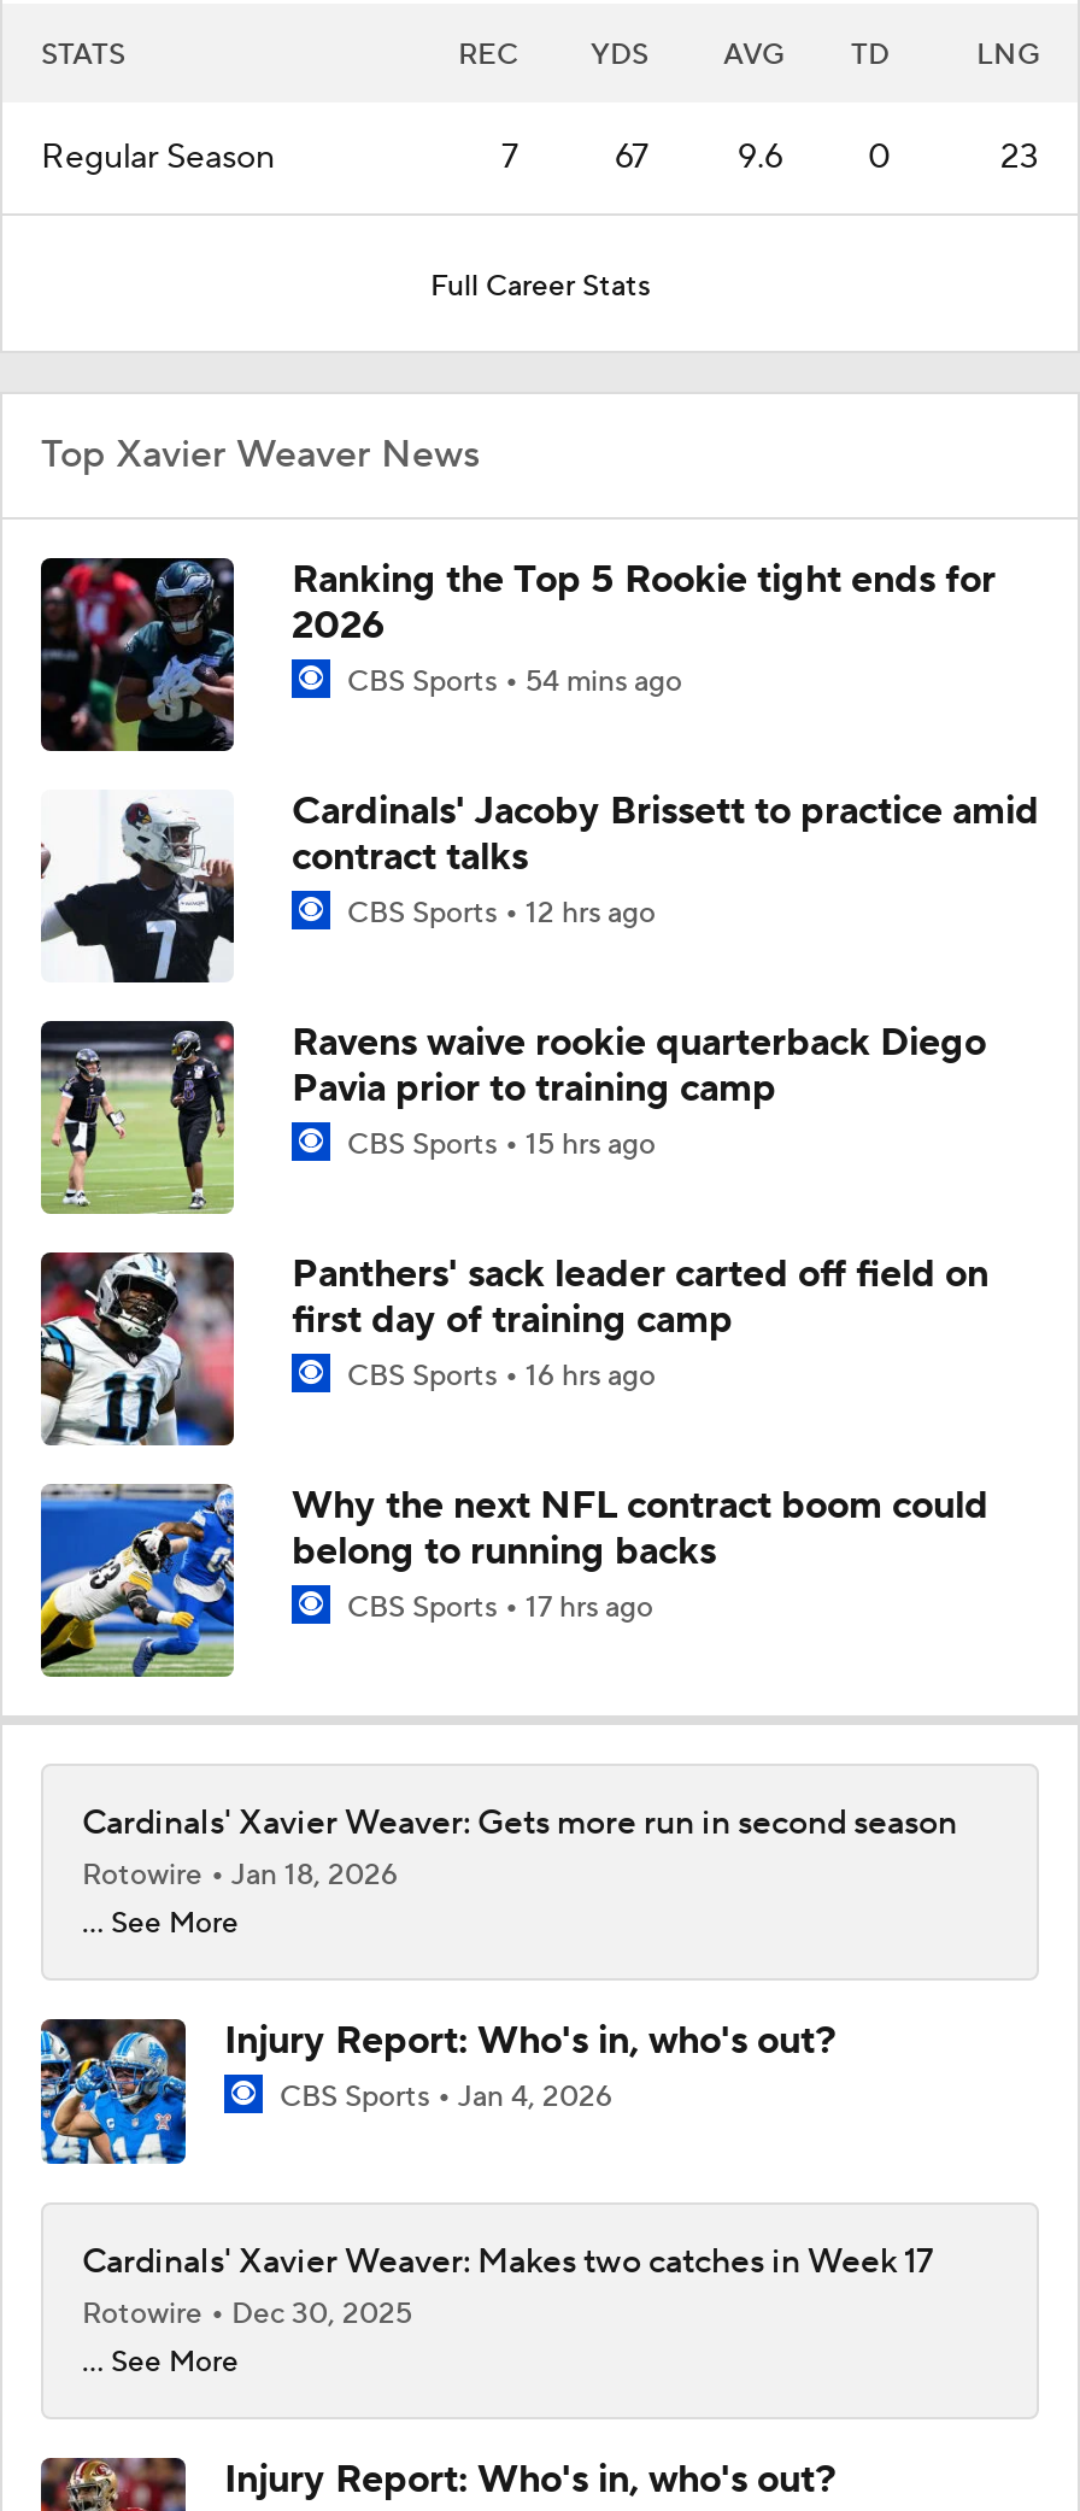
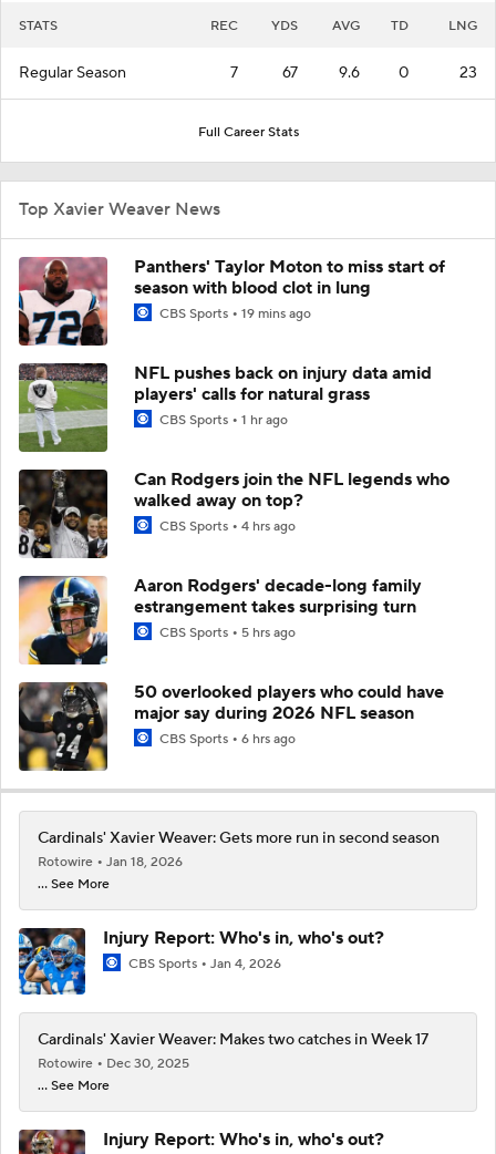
[39,555,996,753] [image] | Ranking the Top 5 Rookie tight ends for | 2026 | CBS Sports 54 mins ago -> [18,256,445,347] [image] | Panthers' Taylor Moton to miss start of | season with blood clot in lung | CBS Sports 19 mins ago
[41,787,1039,985] [image] | Cardinals' Jacoby Brissett to practice amid | contract talks | CBS Sports 12 hrs ago -> [18,362,432,453] [image] | NFL pushes back on injury data amid | players' calls for natural grass | CBS Sports 1 hr ago
[39,1018,986,1216] [image] | Ravens waive rookie quarterback Diego | Pavia prior to training camp | CBS Sports 15 hrs ago -> [18,468,449,559] [image] | Can Rodgers join the NFL legends who | walked away on top? | CBS Sports 4 hrs ago
[39,1250,988,1448] [image] | Panthers' sack leader carted off field on | first day of training camp | CBS Sports 16 hrs ago -> [18,575,422,666] [image] | Aaron Rodgers' decade-long family | estrangement takes surprising turn | CBS Sports 5 hrs ago
[39,1481,988,1679] [image] | Why the next NFL contract boom could | belong to running backs | CBS Sports 17 hrs ago -> [18,681,444,772] [image] | 50 overlooked players who could have | major say during 2026 NFL season | CBS Sports 6 hrs ago

